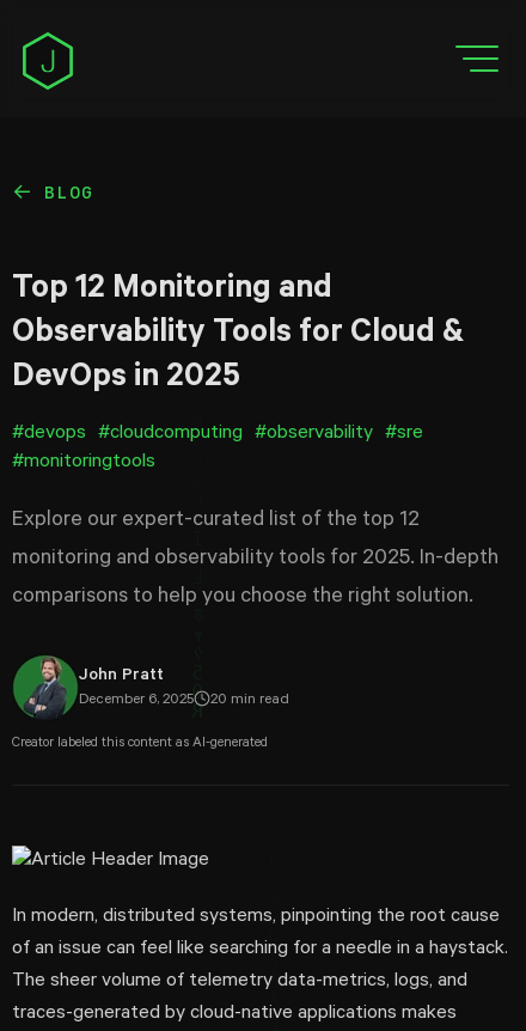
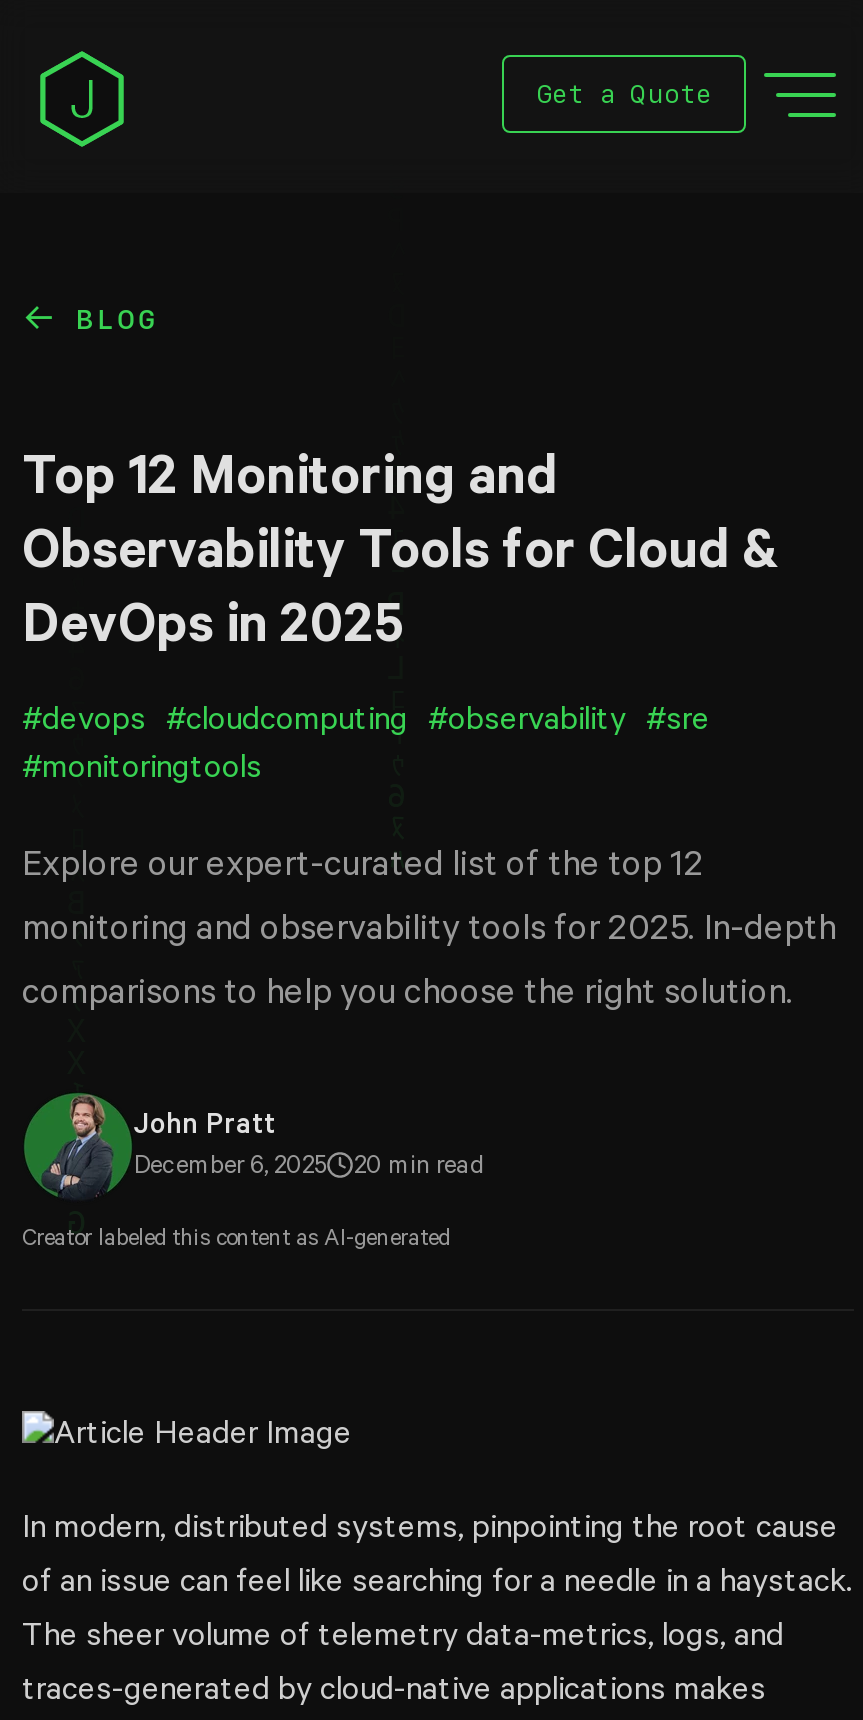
none -> [536,78,712,108] Get a Quote

